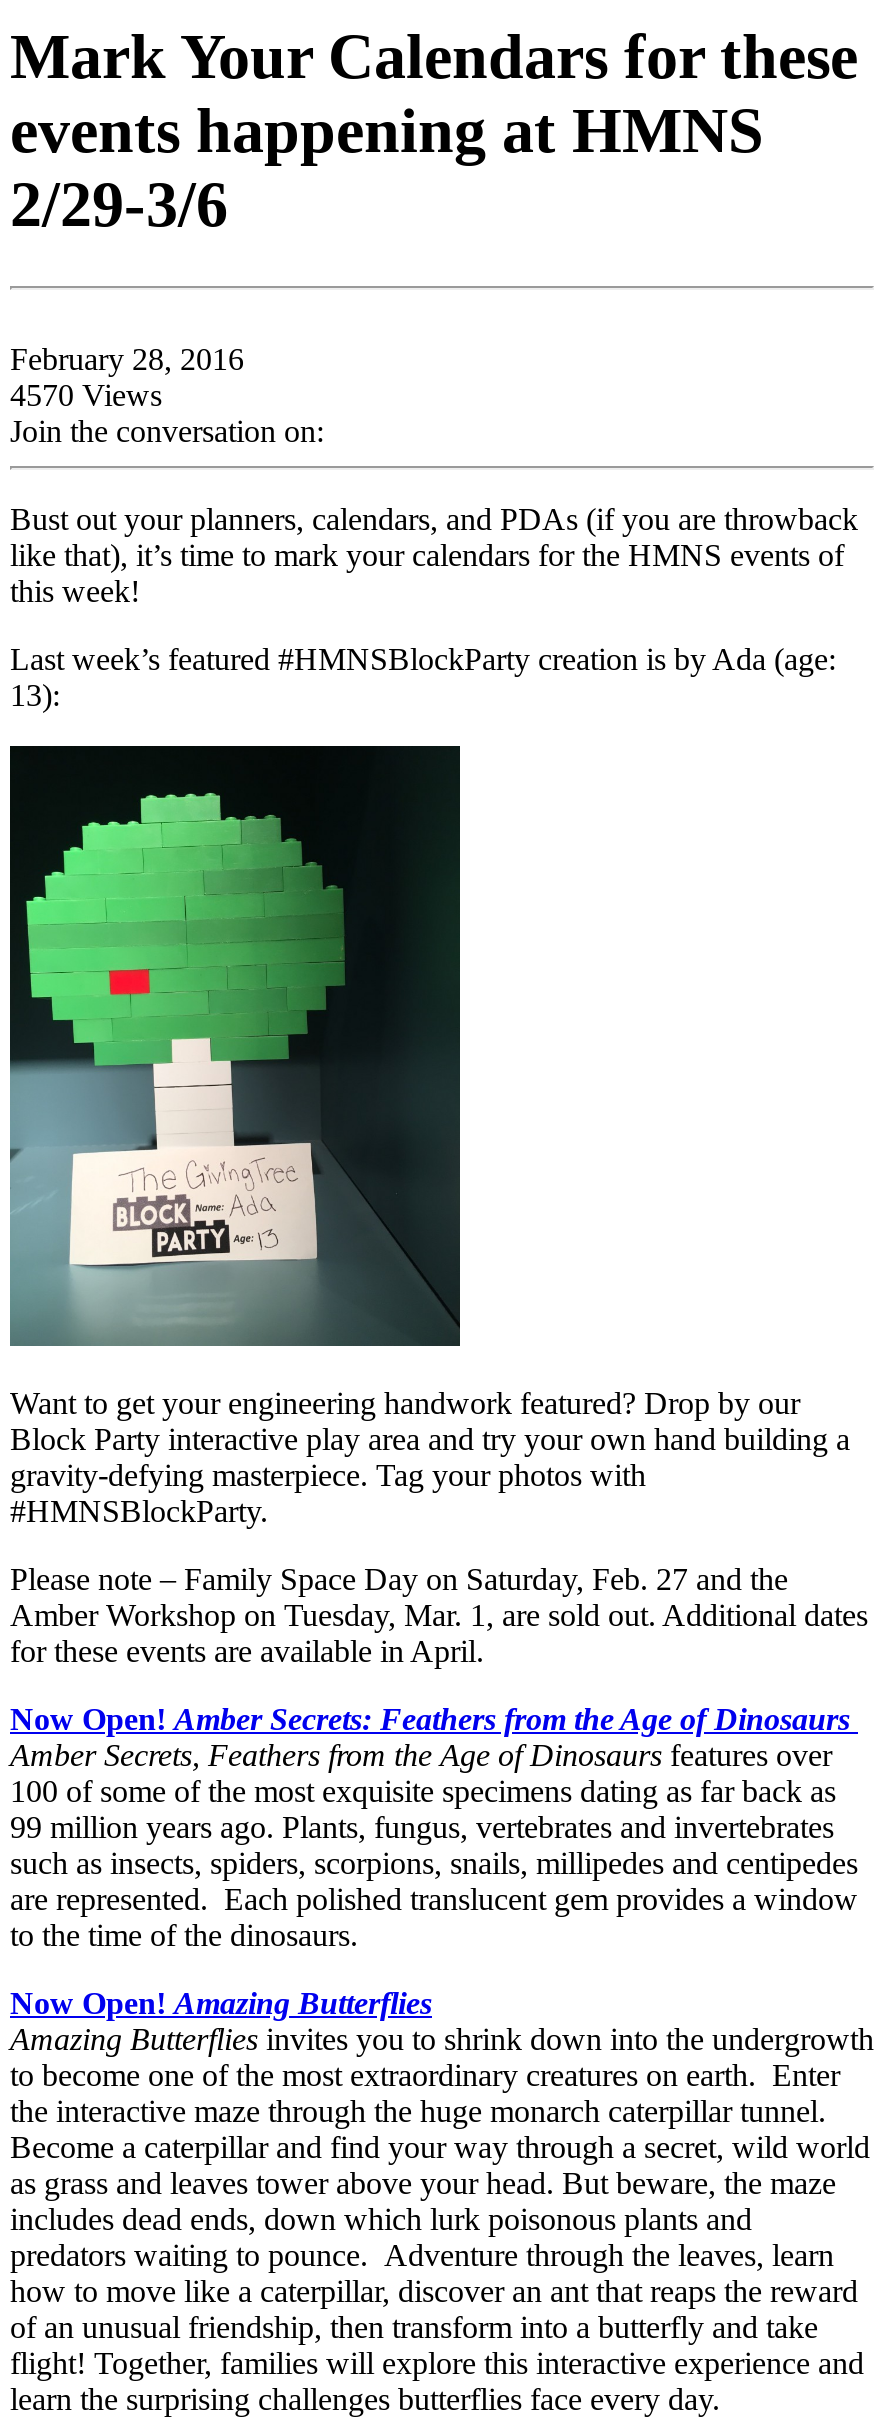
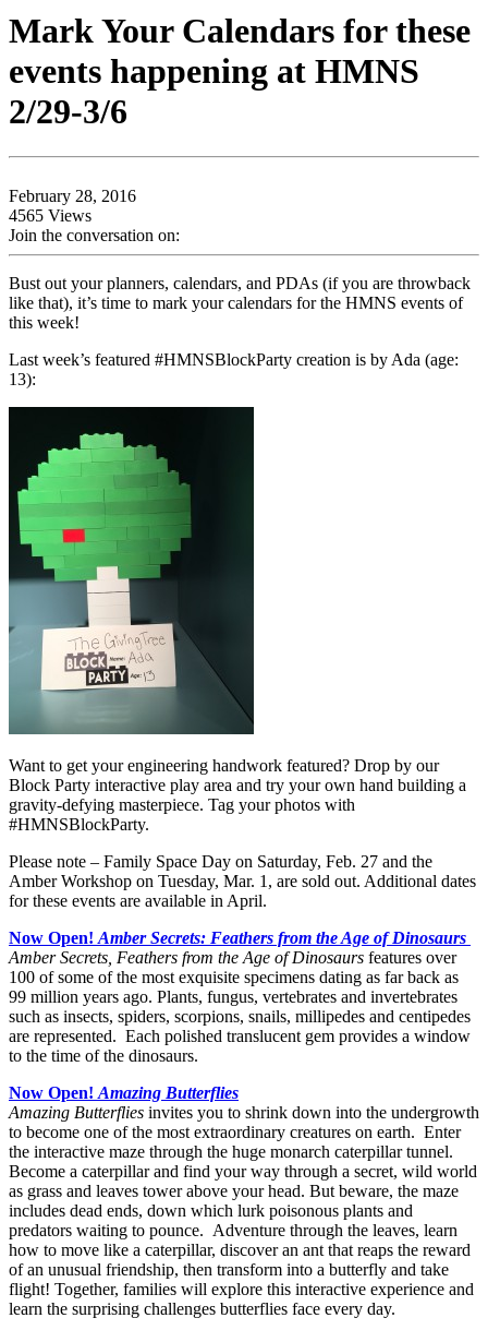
[10,378,162,412] 4570 Views -> [9,206,91,225] 4565 Views

